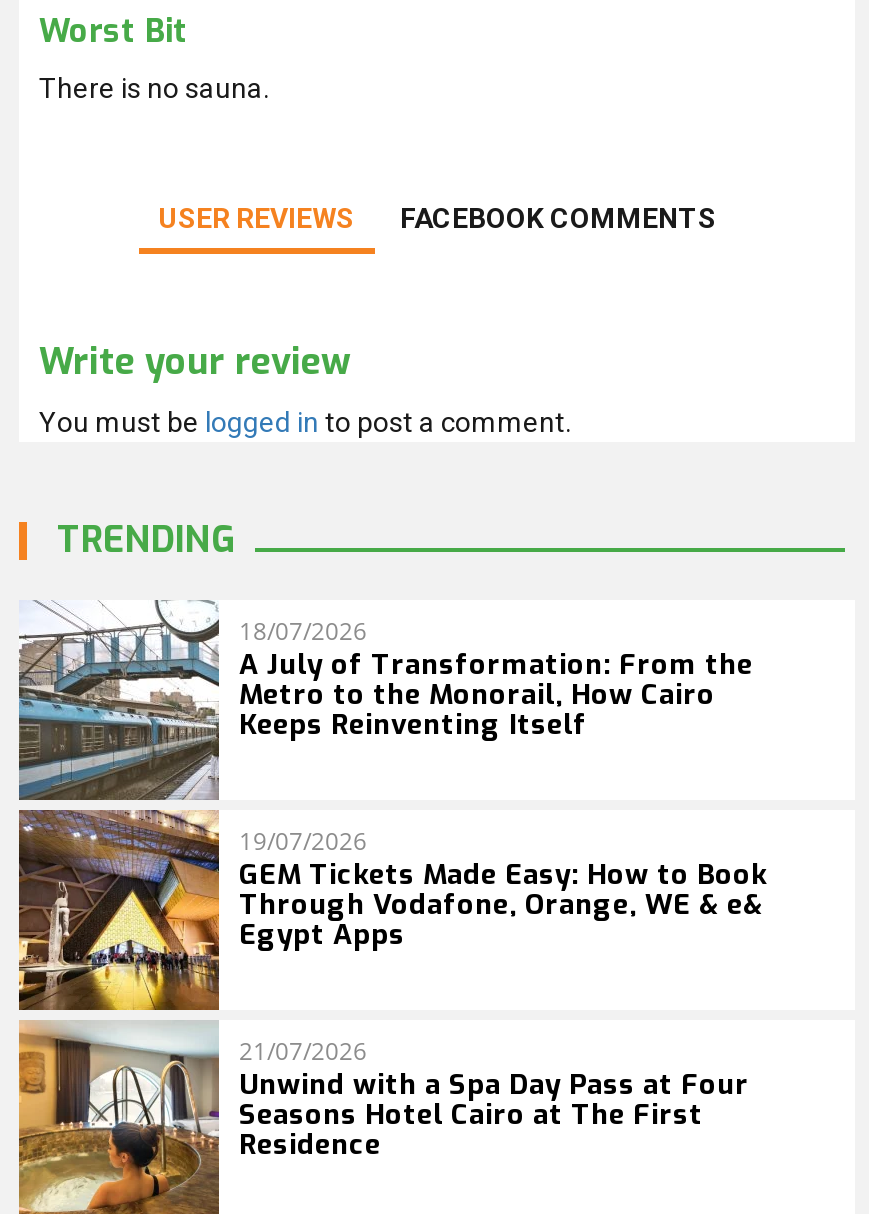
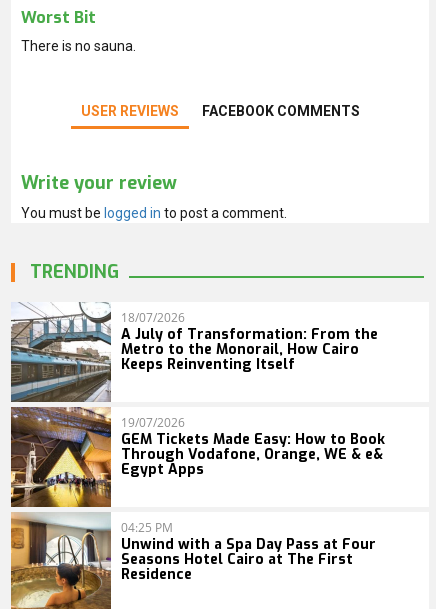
[239,1034,367,1068] 21/07/2026 -> [121,519,173,536] 04:25 PM

